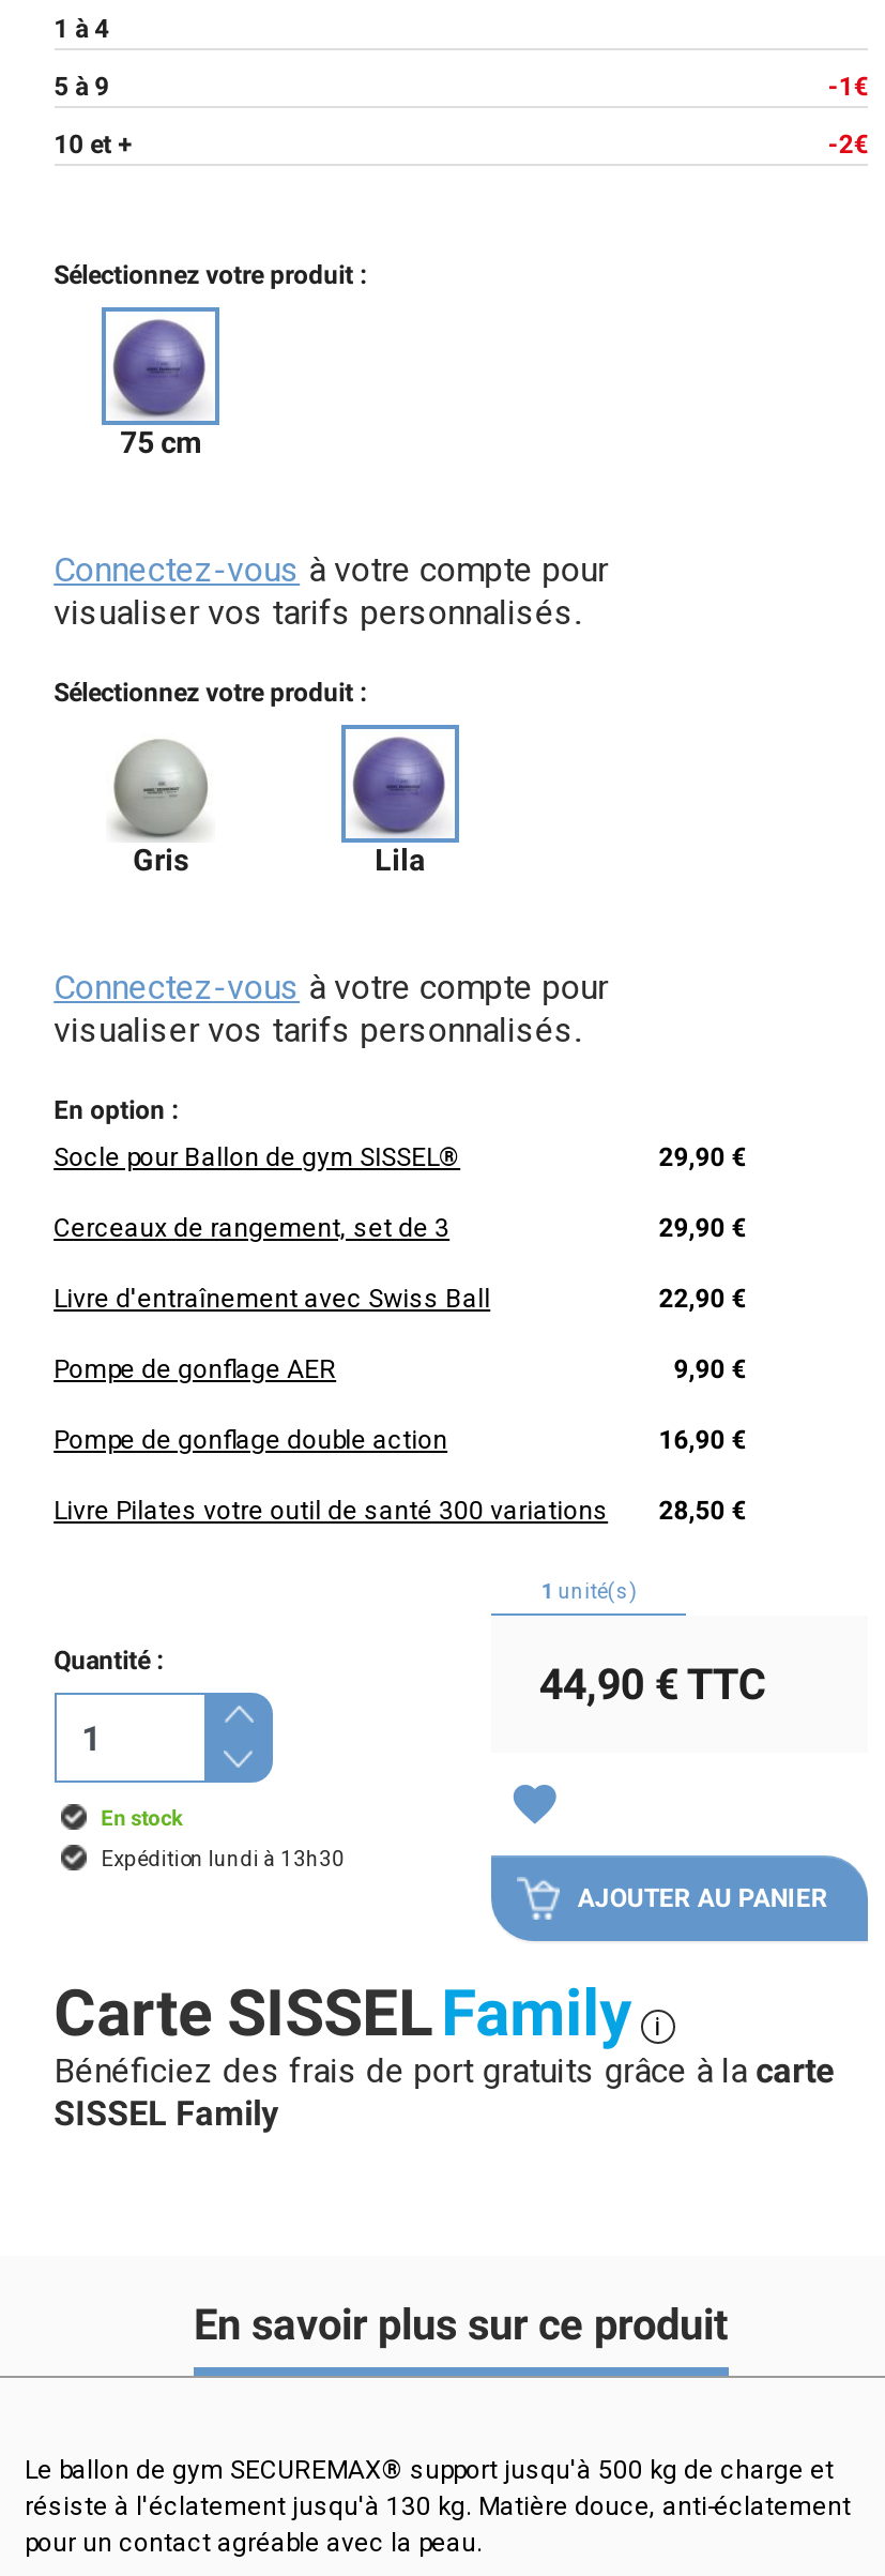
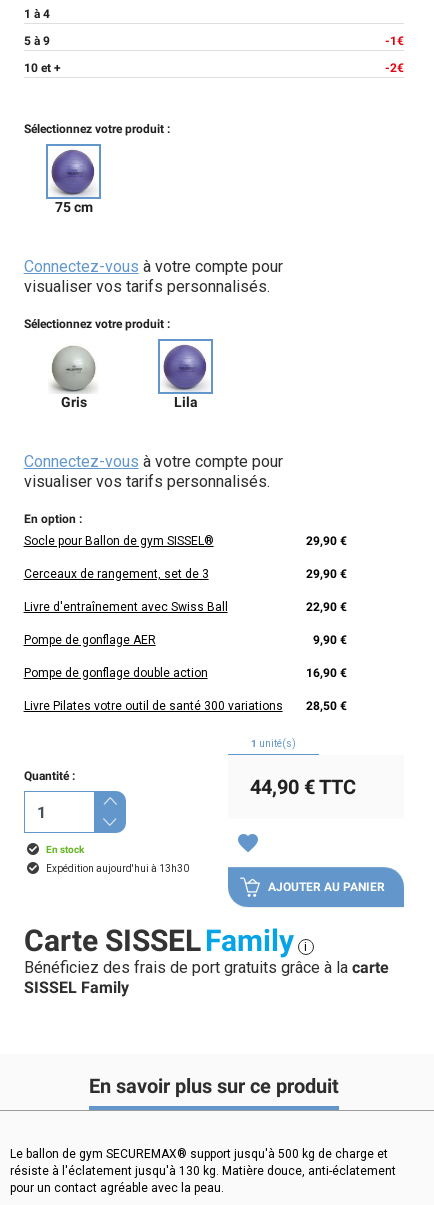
[101,1847,345,1870] Expédition lundi à 13h30 -> [46,863,189,874] Expédition aujourd'hui à 13h30

